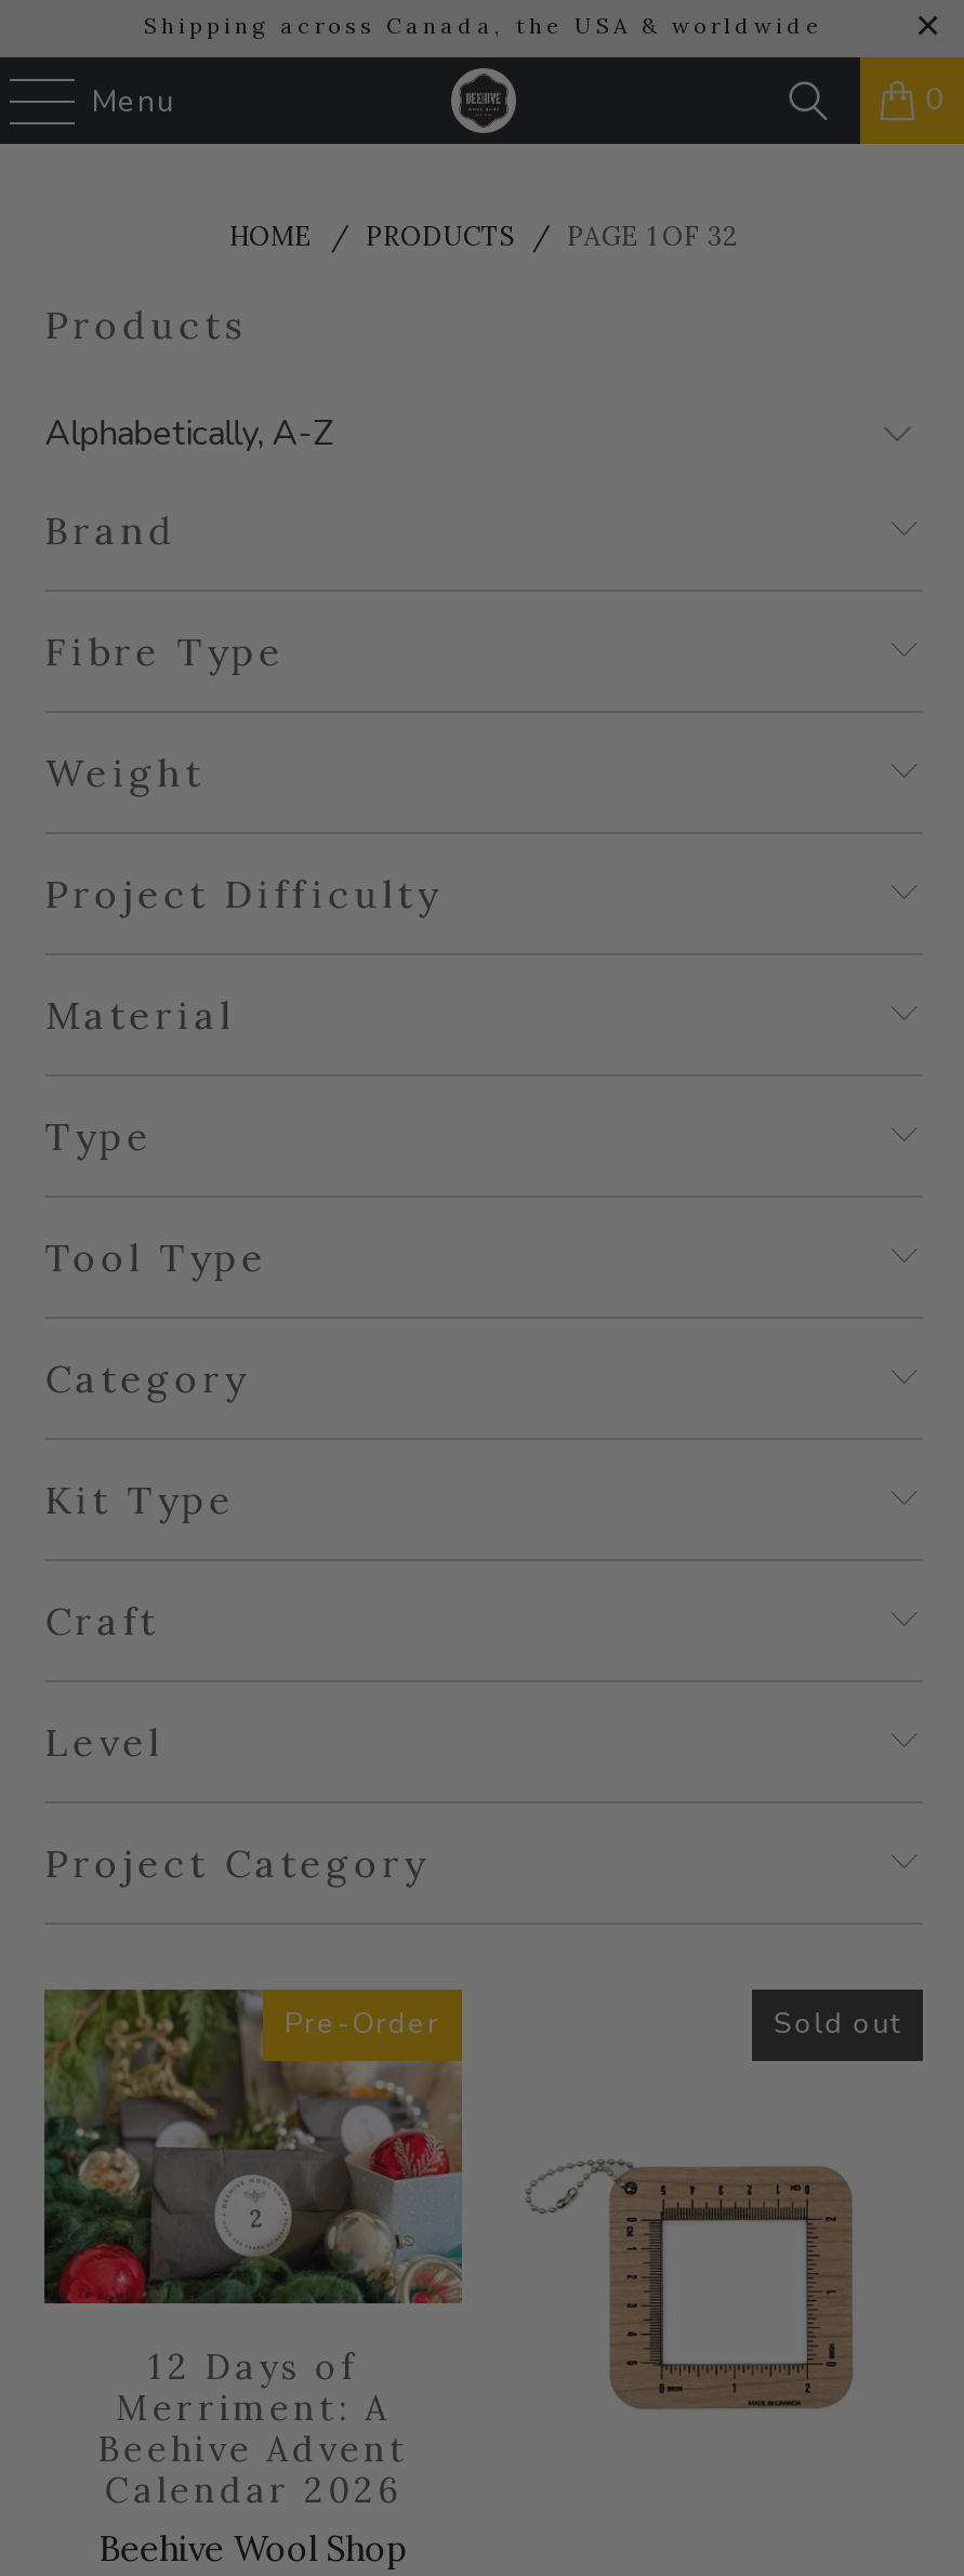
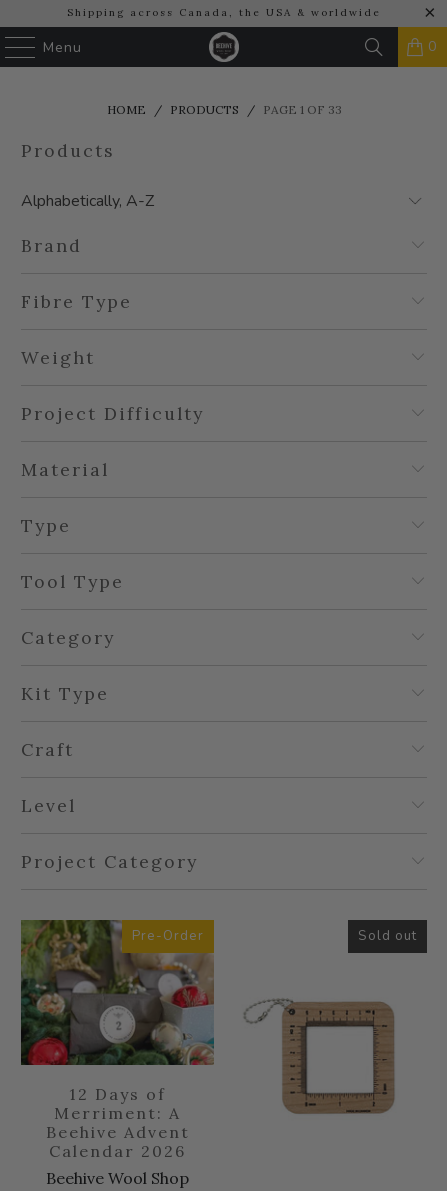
[229,220,738,252] HOME / PRODUCTS / PAGE 1 OF 32 -> [106,102,341,117] HOME / PRODUCTS / PAGE 1 OF 33

